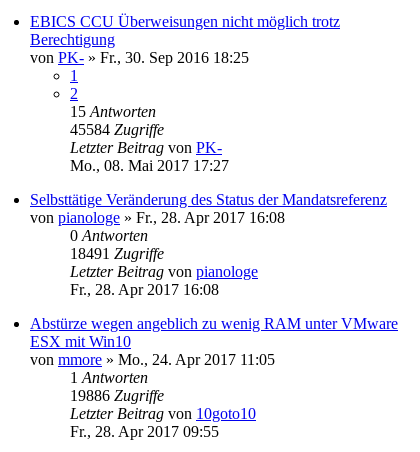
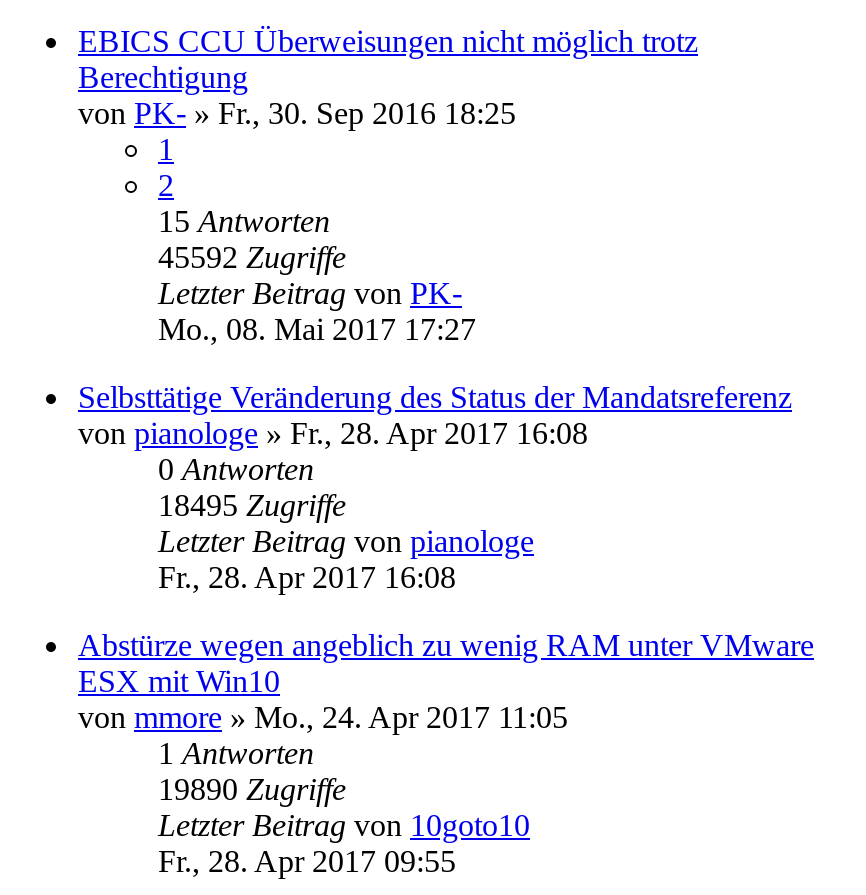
[70,121,164,138] 45584 Zugriffe -> [158,240,346,274] 45592 Zugriffe
[70,245,164,262] 18491 Zugriffe -> [158,488,346,522] 18495 Zugriffe
[70,387,164,404] 19886 Zugriffe -> [158,772,346,806] 19890 Zugriffe

